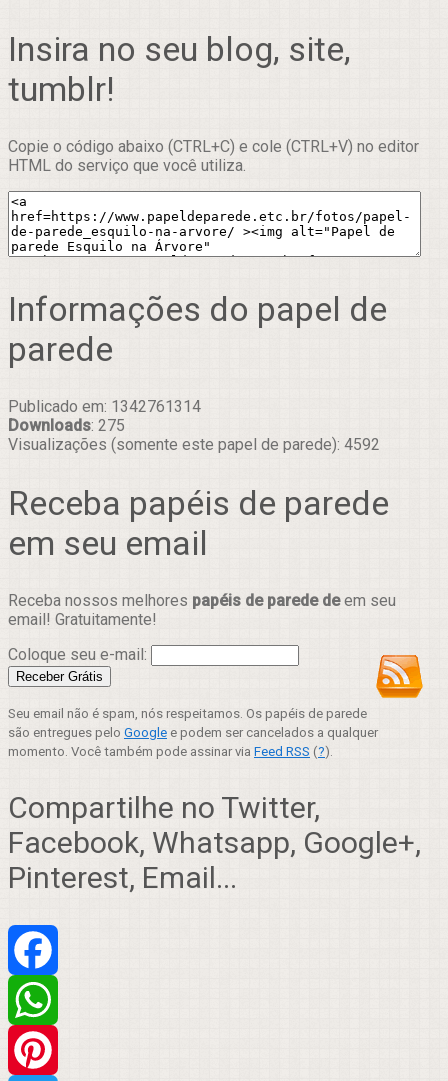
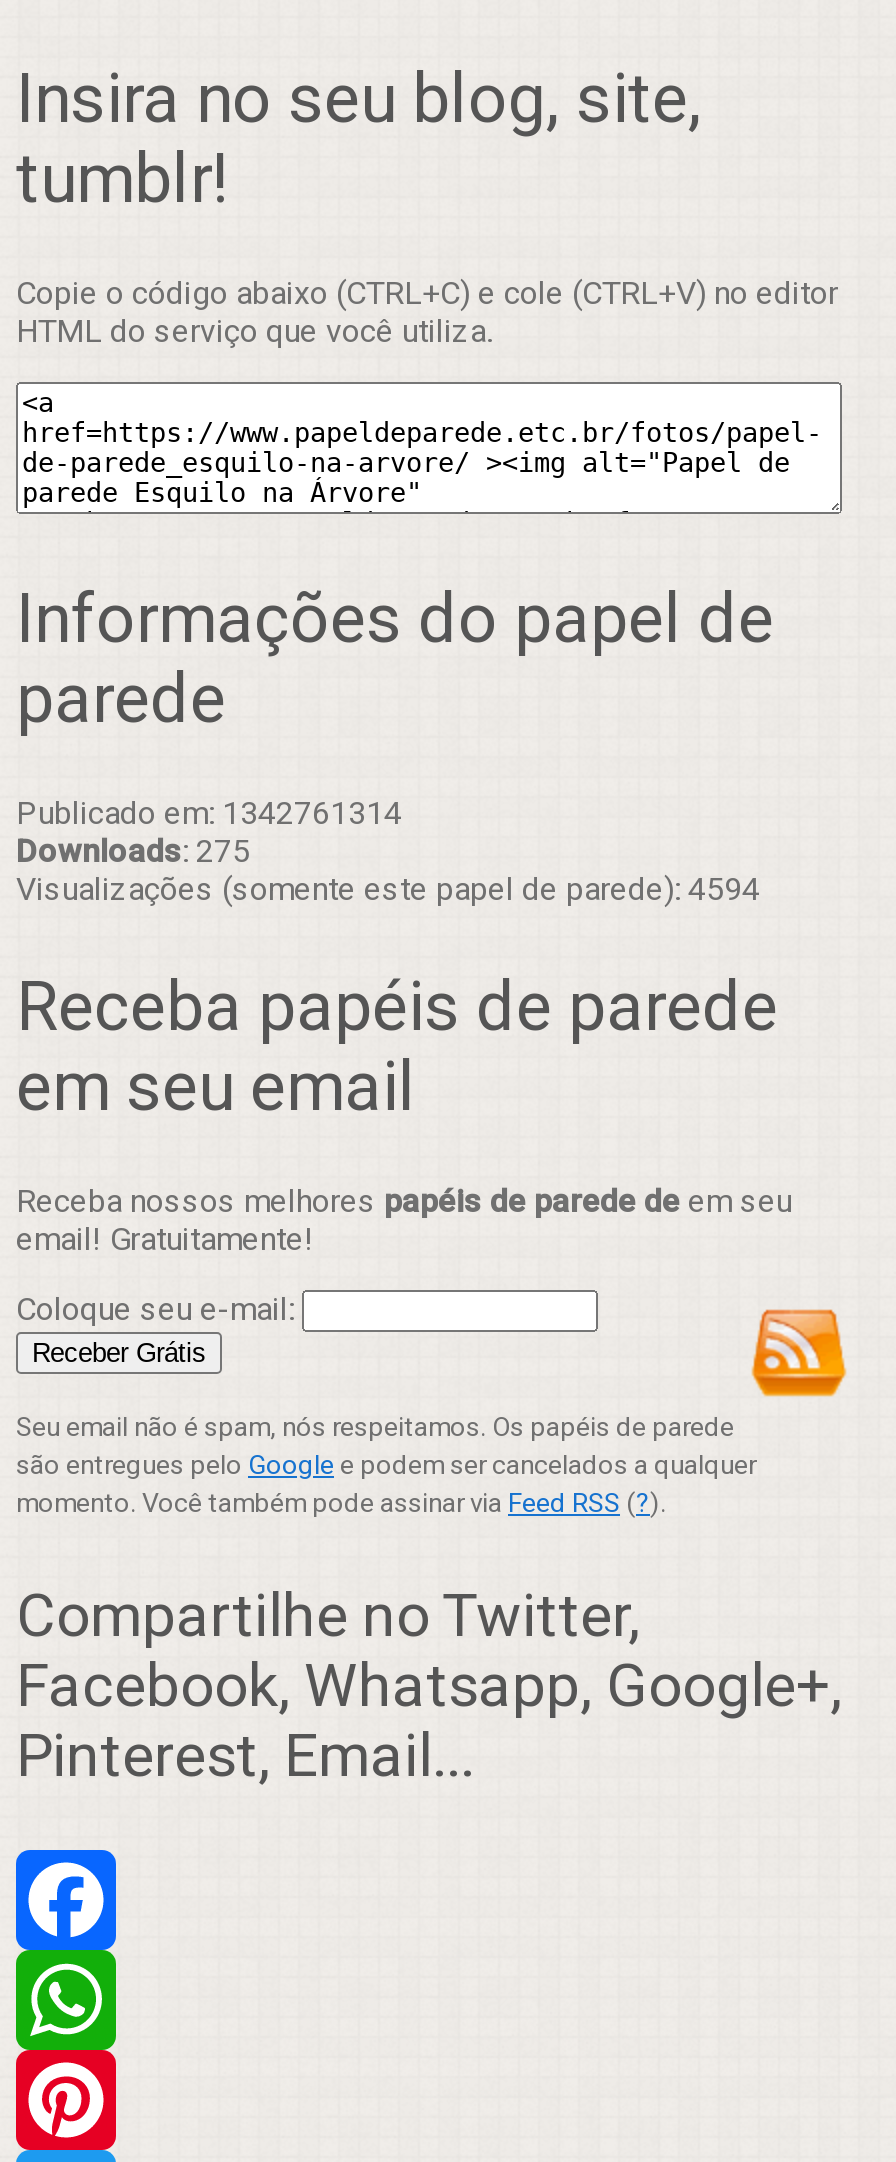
[8,435,380,454] Visualizações (somente este papel de parede): 4592 -> [16,871,760,909] Visualizações (somente este papel de parede): 4594

